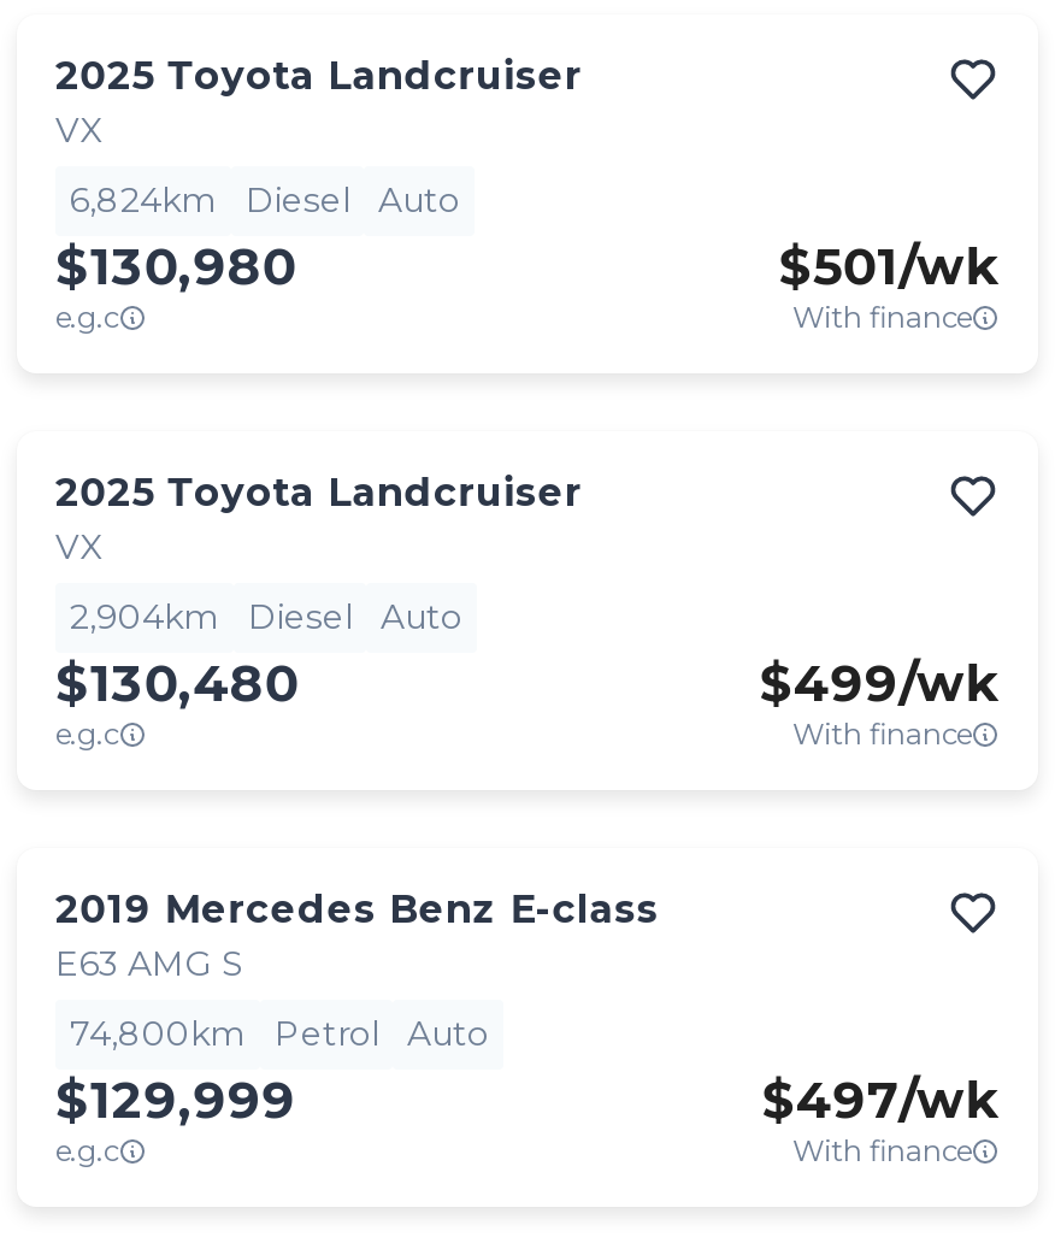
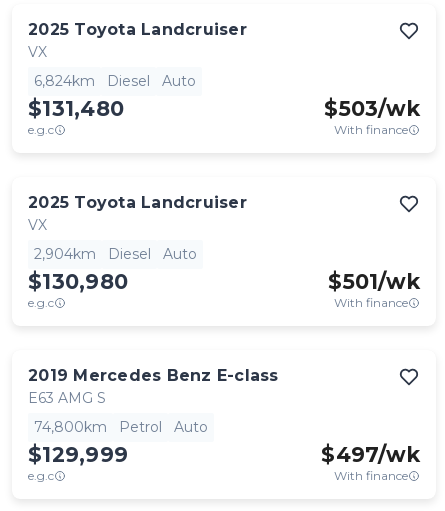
[55,236,296,296] $130,980 -> [28,96,124,121] $131,480
[778,236,1000,296] $501/wk -> [324,96,420,121] $503/wk
[55,653,299,713] $130,480 -> [28,269,128,294] $130,980
[759,653,1000,713] $499/wk -> [328,269,420,294] $501/wk

